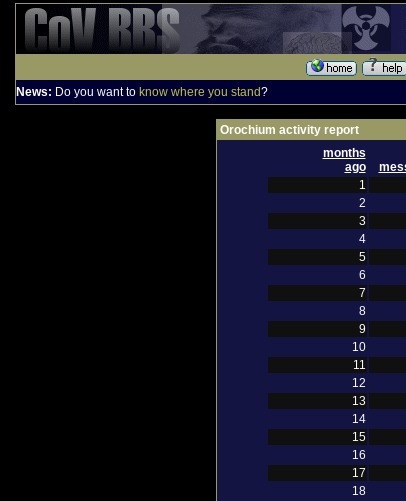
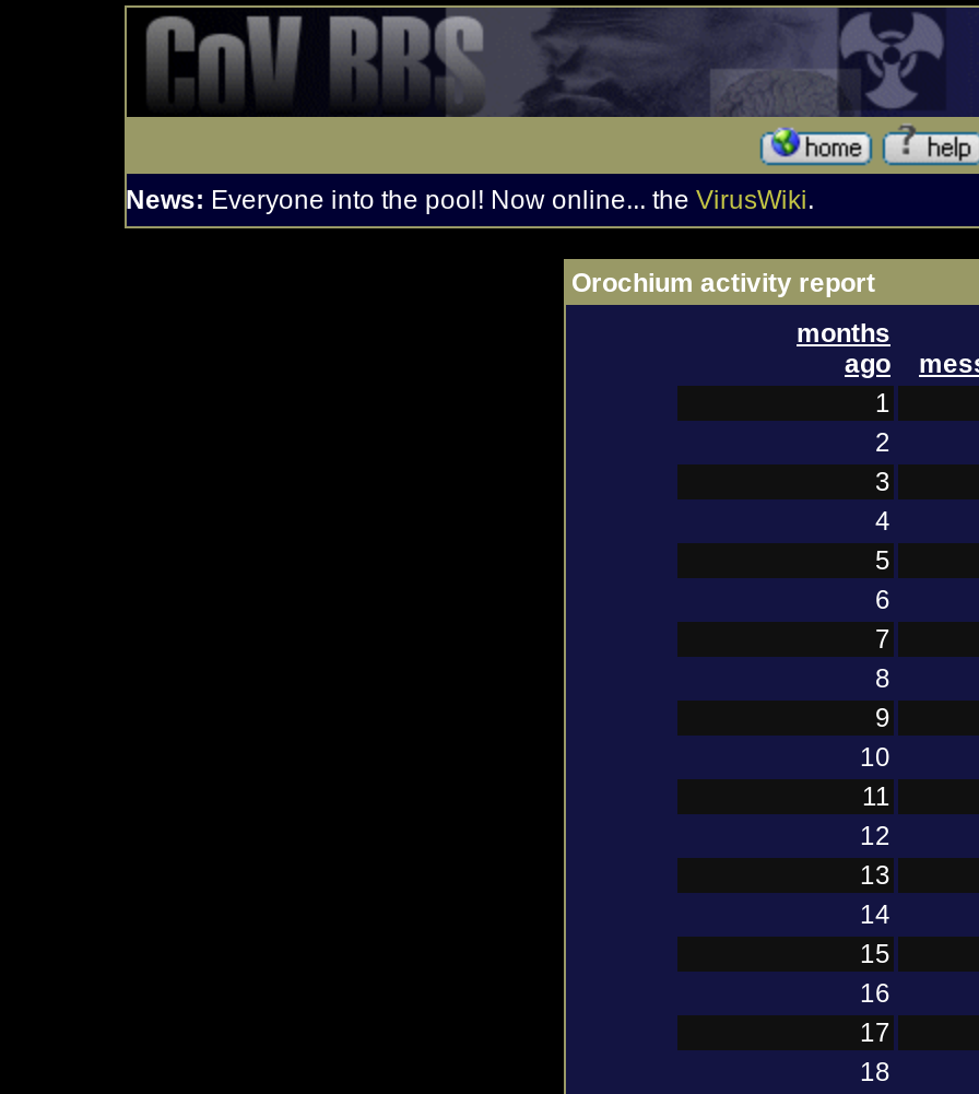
[15,85,267,99] News: Do you want to know where you stand? -> [126,185,814,215] News: Everyone into the pool! Now online... the VirusWiki.

